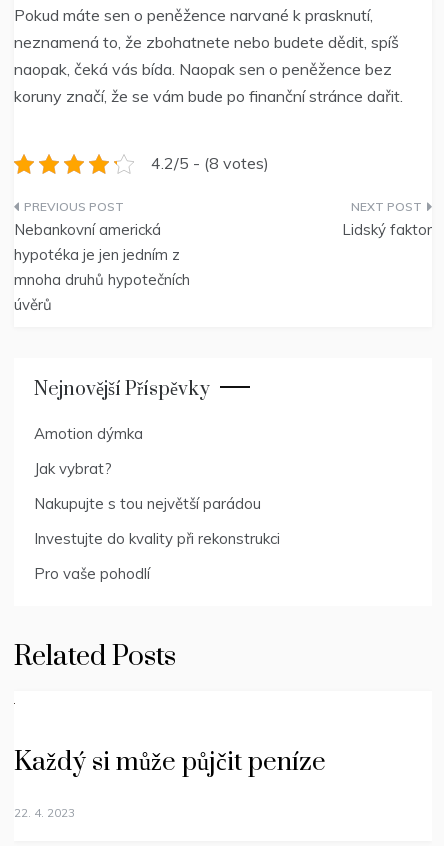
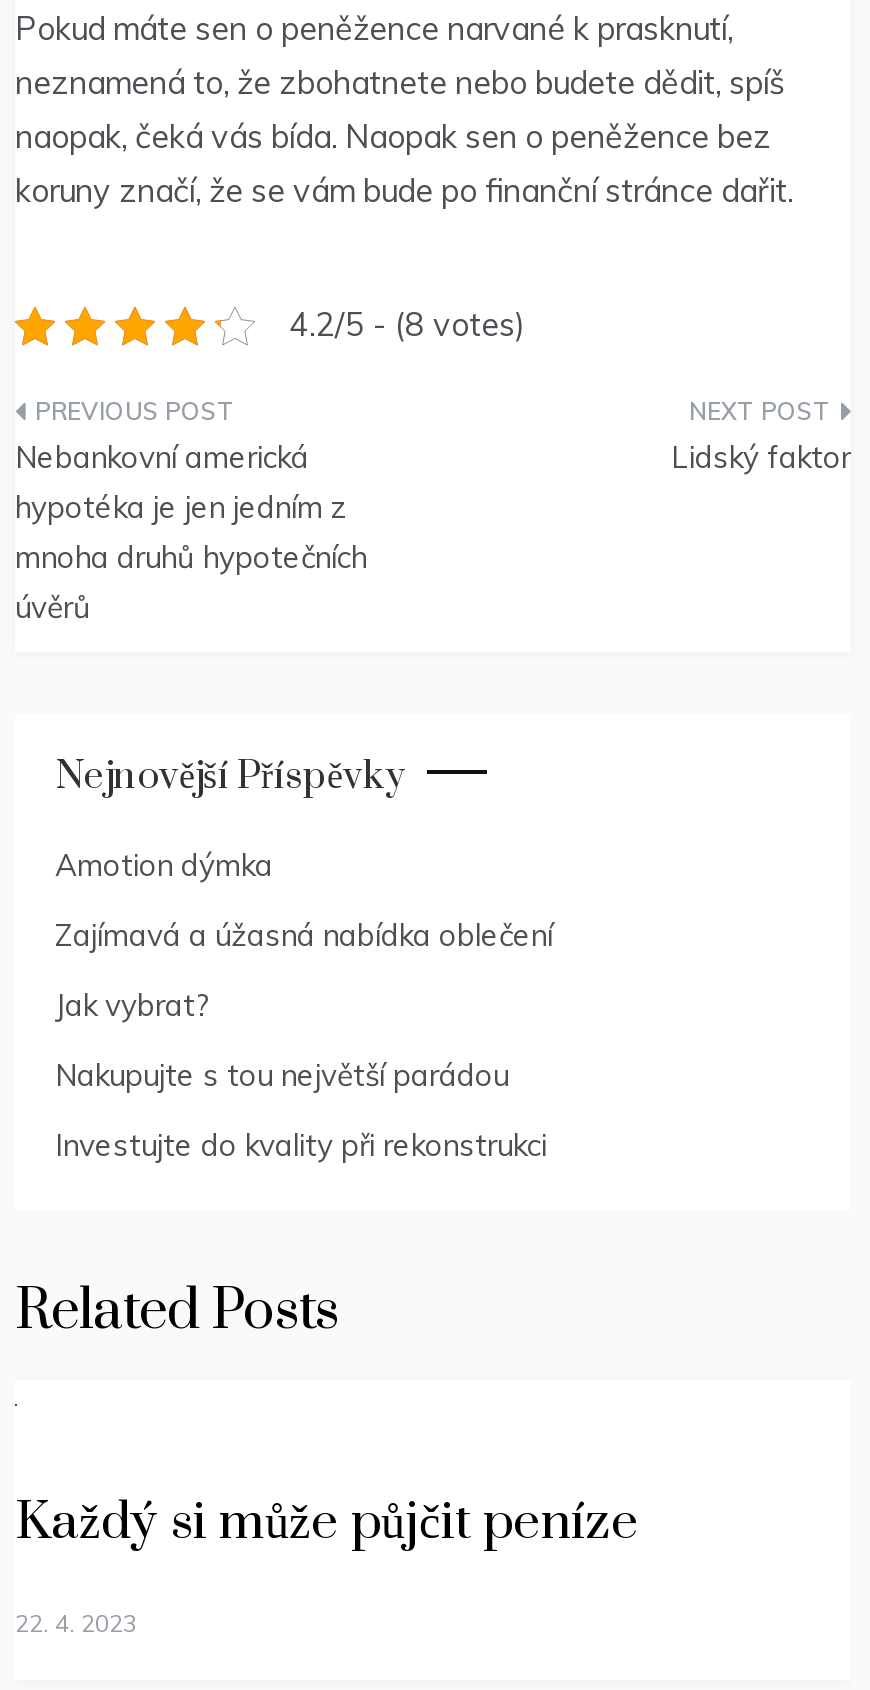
none -> [55,917,553,955] Zajímavá a úžasná nabídka oblečení
moved [34,459,280,548] -> [55,987,547,1165]: Jak vybrat? | Nakupujte s tou největší parádou | Investujte do kvality při rekonstrukci
[34,564,150,583] Pro vaše pohodlí -> none

